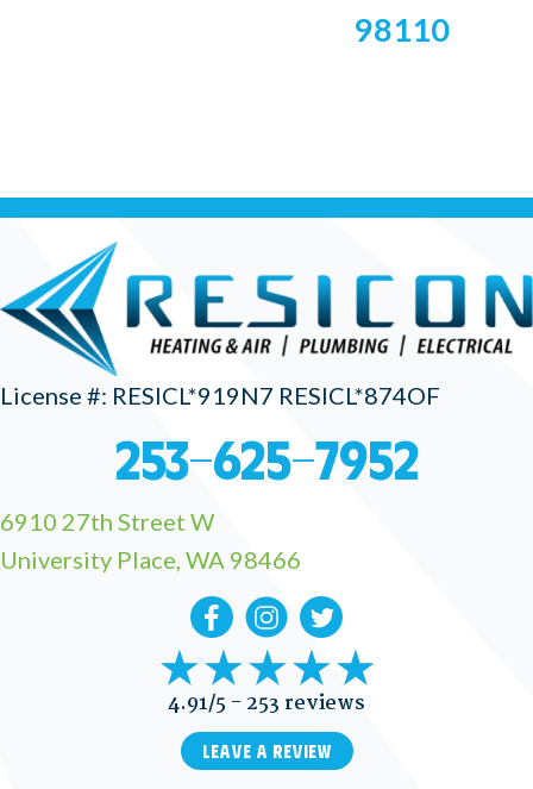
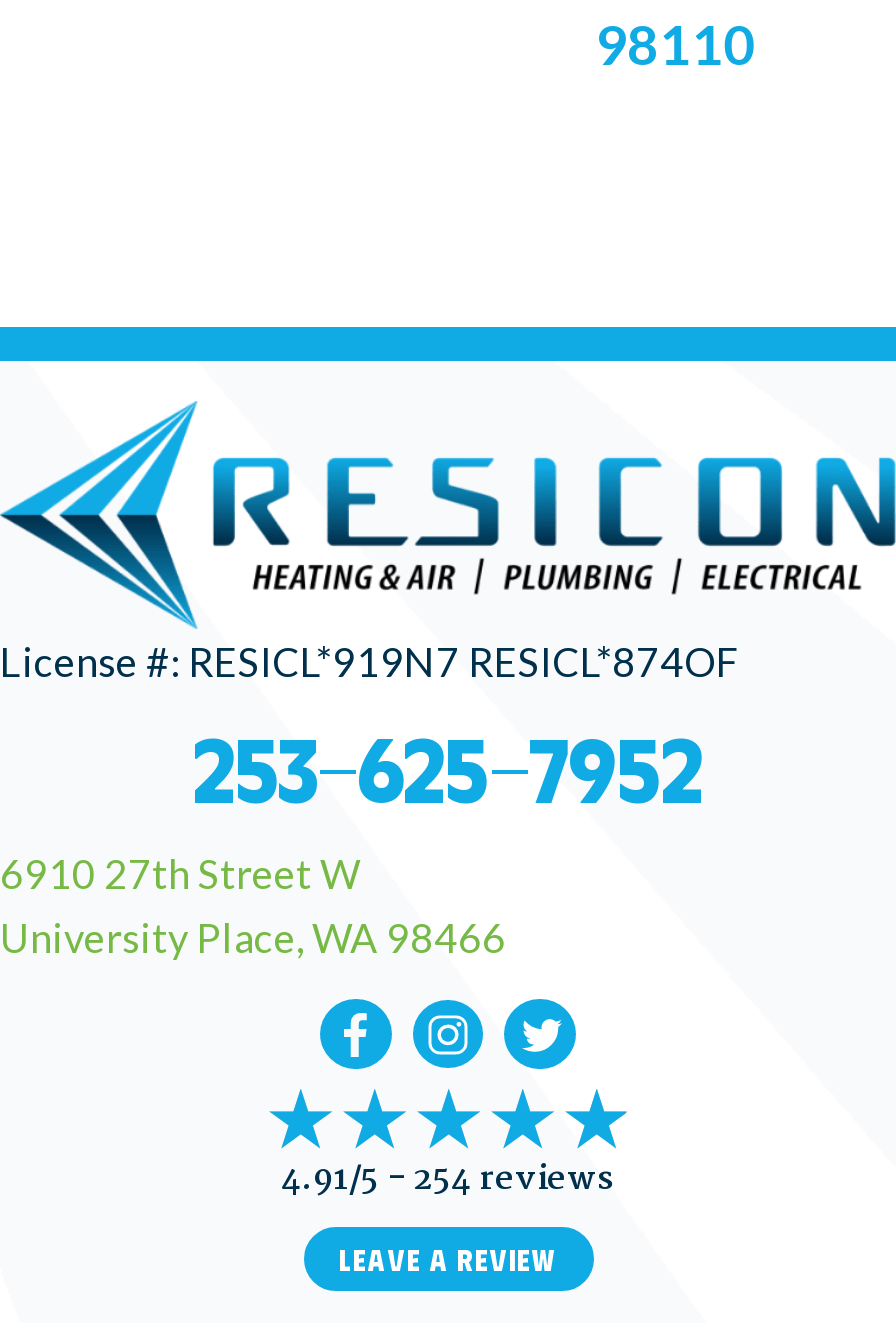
[168,688,365,720] 4.91/5 - 253 reviews -> [281,1153,615,1207] 4.91/5 - 254 reviews

